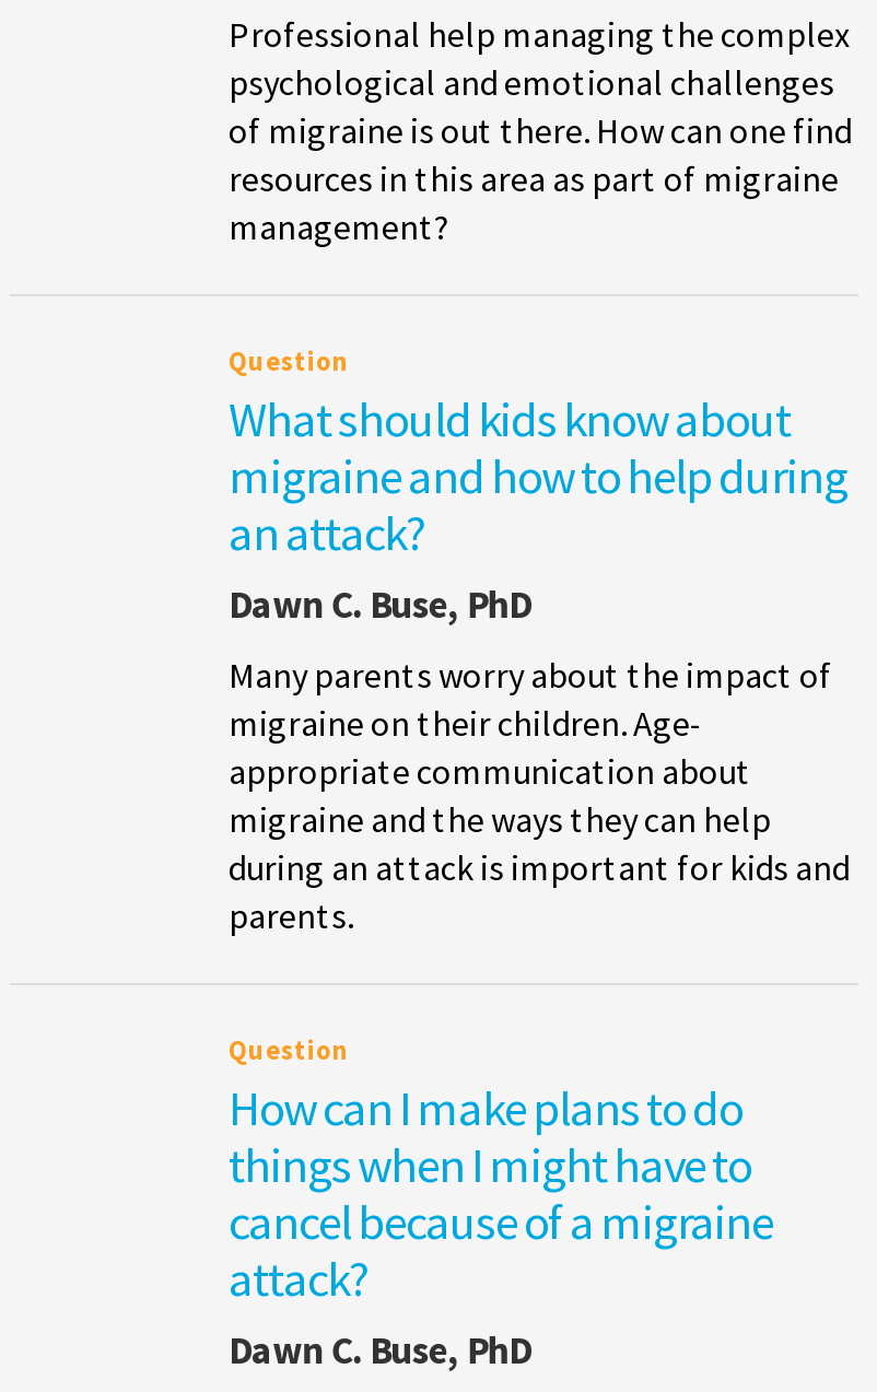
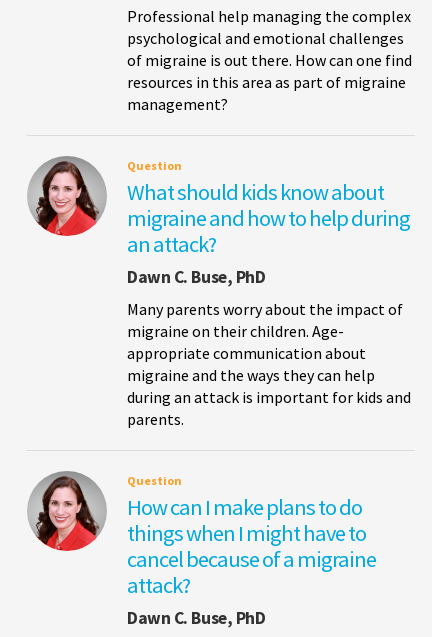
none -> [27,155,107,237] [image]
none -> [27,470,107,552] [image]

